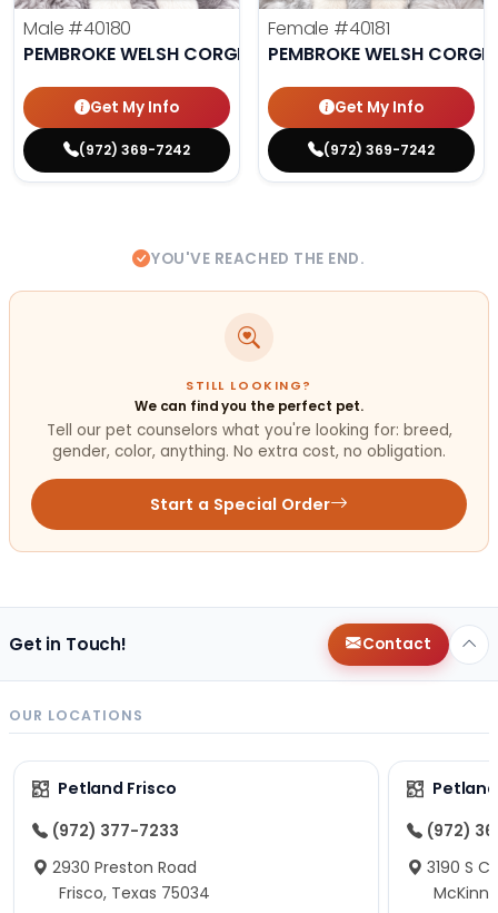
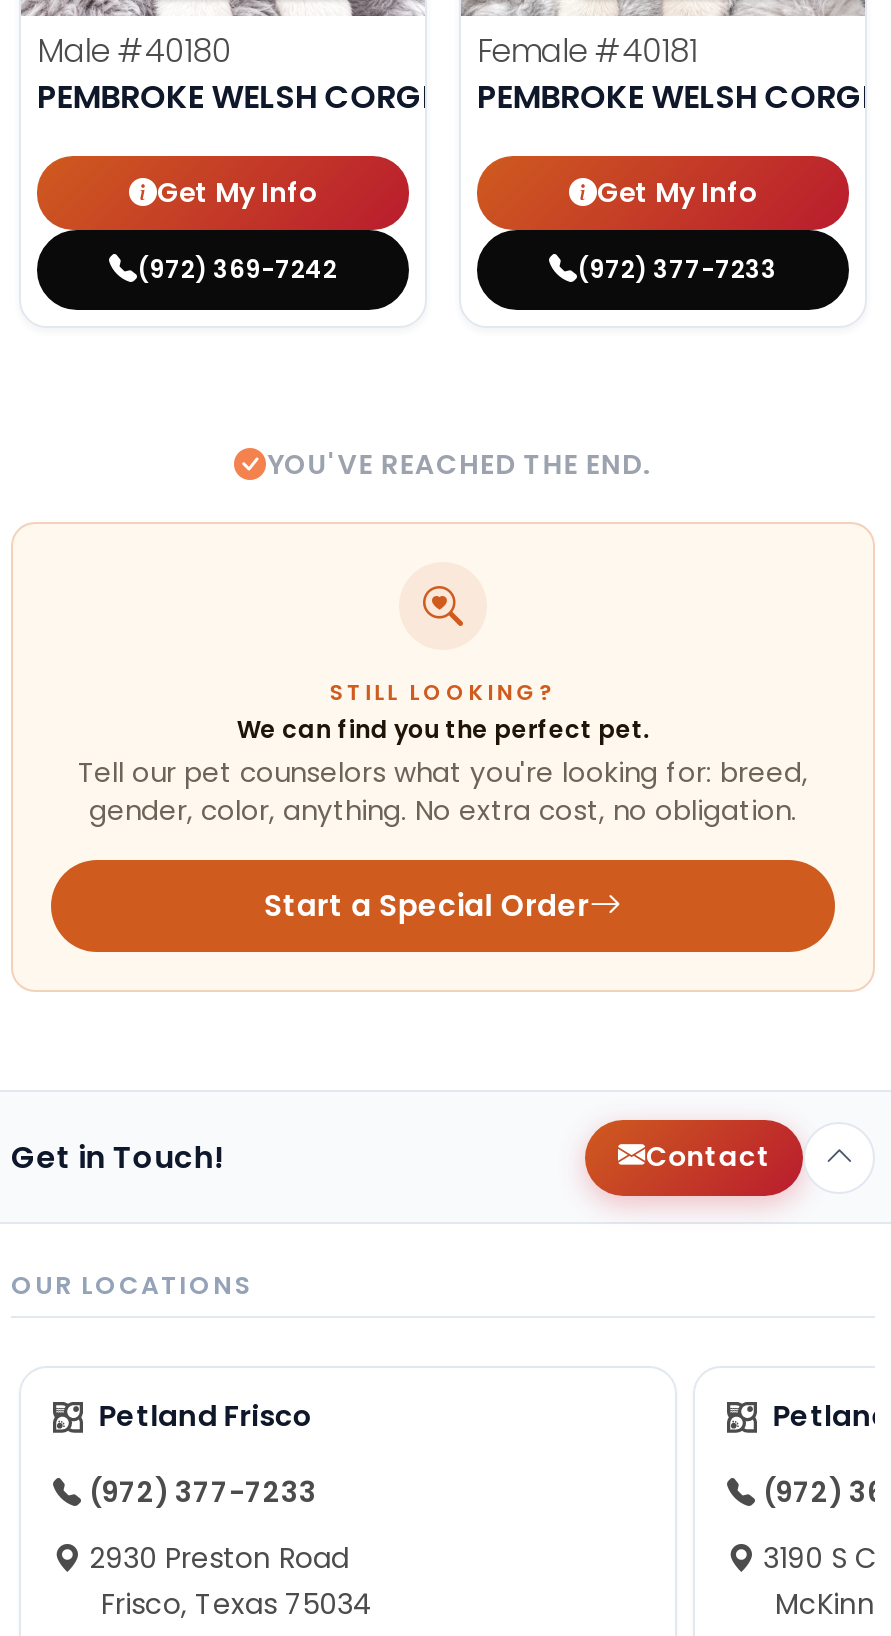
[323,141,435,159] (972) 369-7242 -> [577,252,777,286] (972) 377-7233

